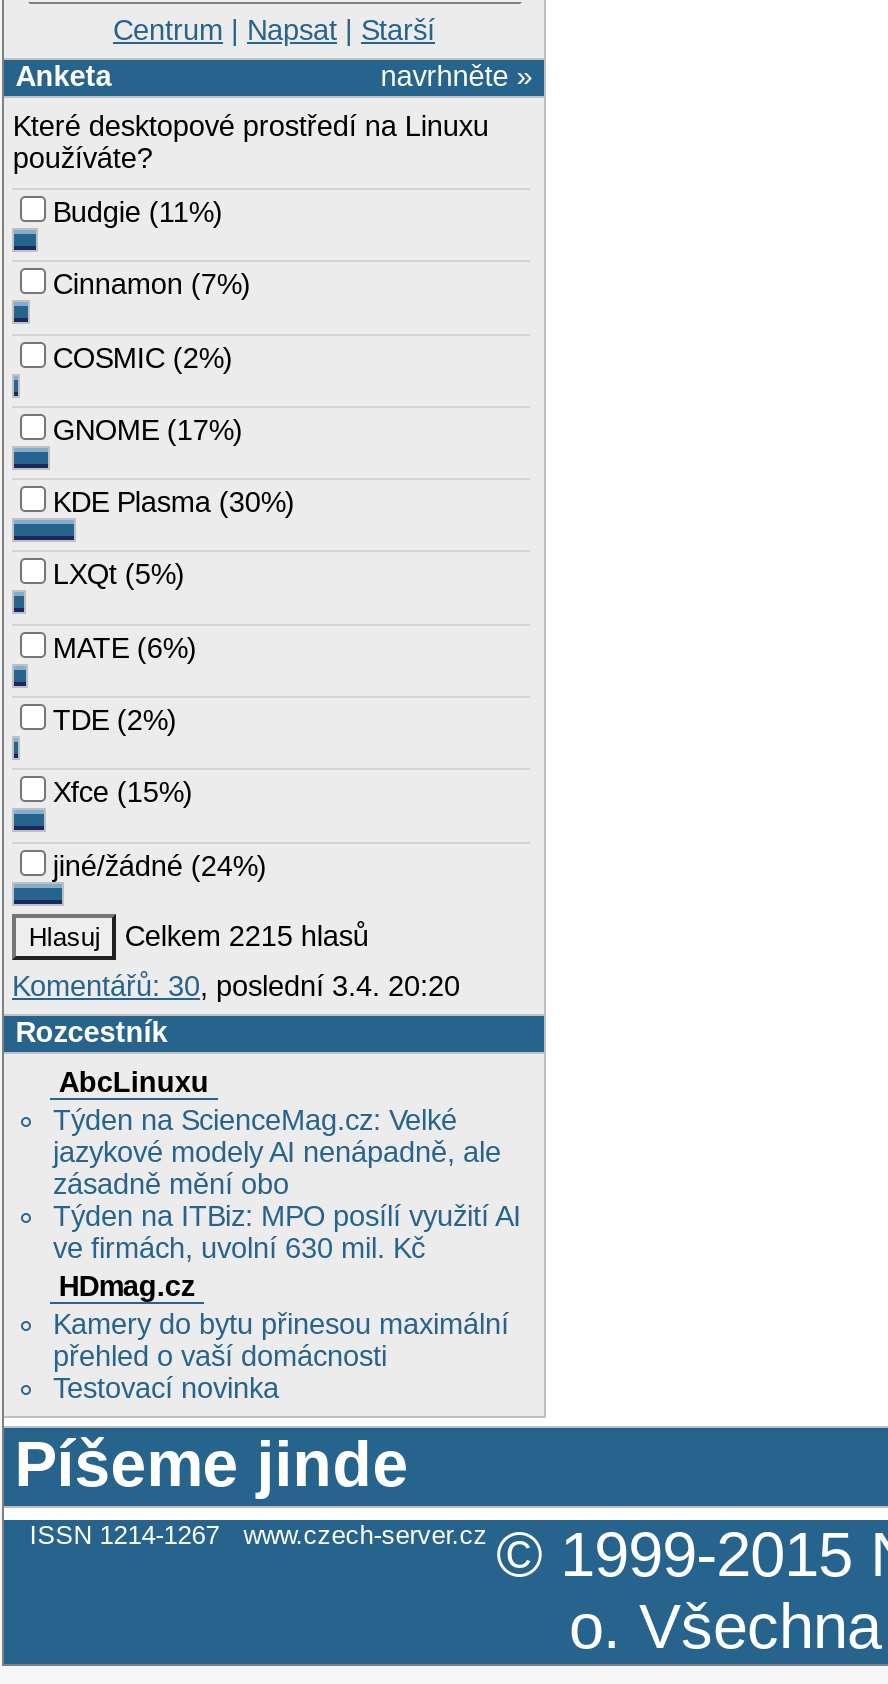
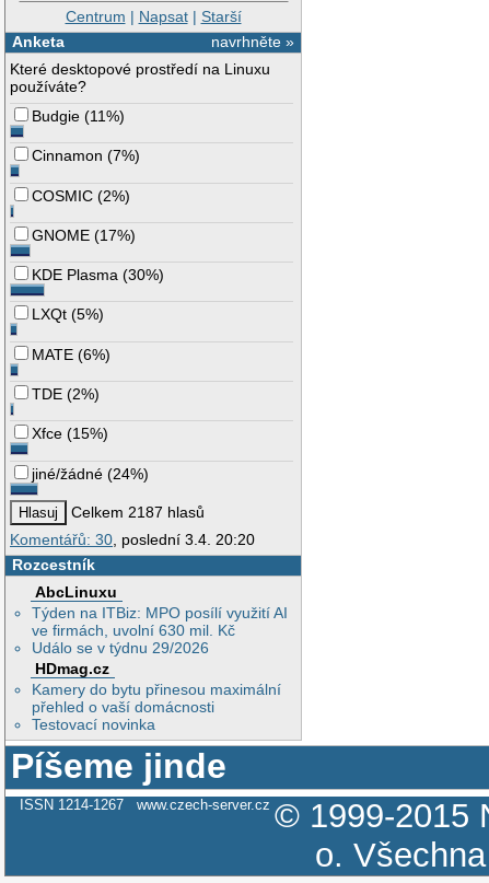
[117,920,369,952] Celkem 2215 hlasů -> [67,504,205,521] Celkem 2187 hlasů
[53,1104,501,1200] Týden na ScienceMag.cz: Velké | jazykové modely AI nenápadně, ale | zásadně mění obo -> none
moved [53,1200,521,1264] -> [32,604,288,639]: Týden na ITBiz: MPO posílí využití AI | ve firmách, uvolní 630 mil. Kč
none -> [32,639,209,656] Událo se v týdnu 29/2026

